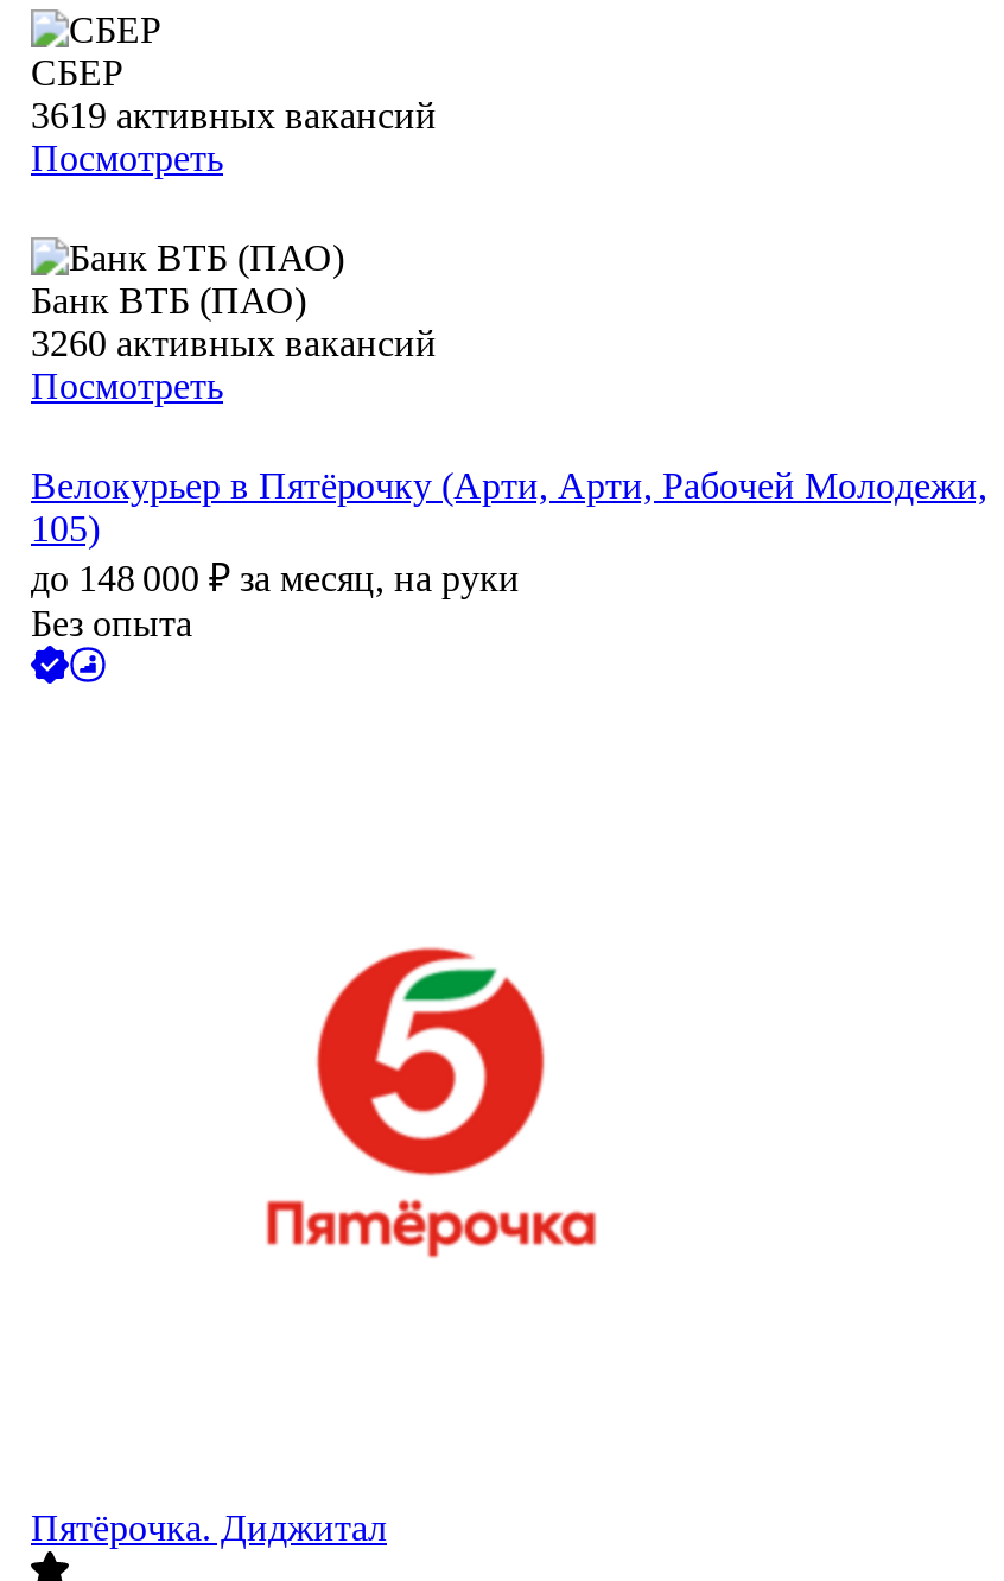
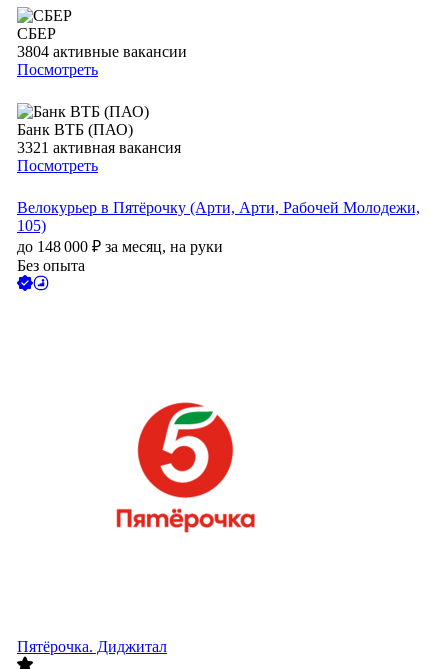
[31,96,437,136] 3619 активных вакансий -> [17,43,187,60] 3804 активные вакансии
[31,324,437,364] 3260 активных вакансий -> [17,139,181,156] 3321 активная вакансия

